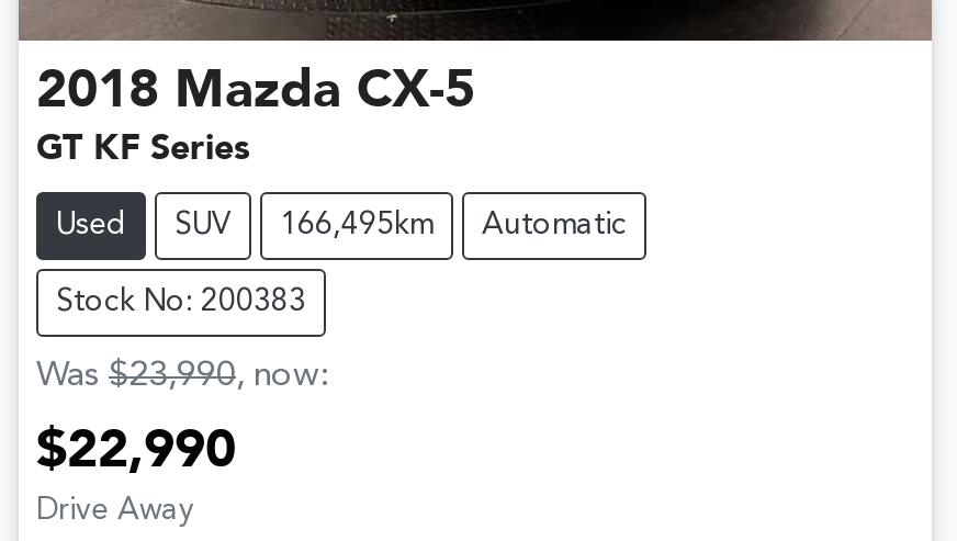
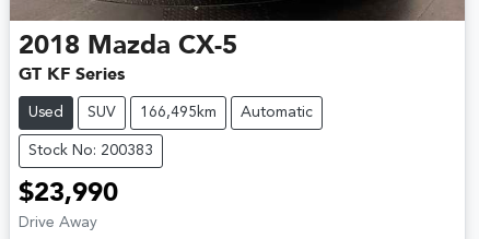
[36,360,328,481] Was $23,990, now: | $22,990 -> [19,181,118,207] $23,990

